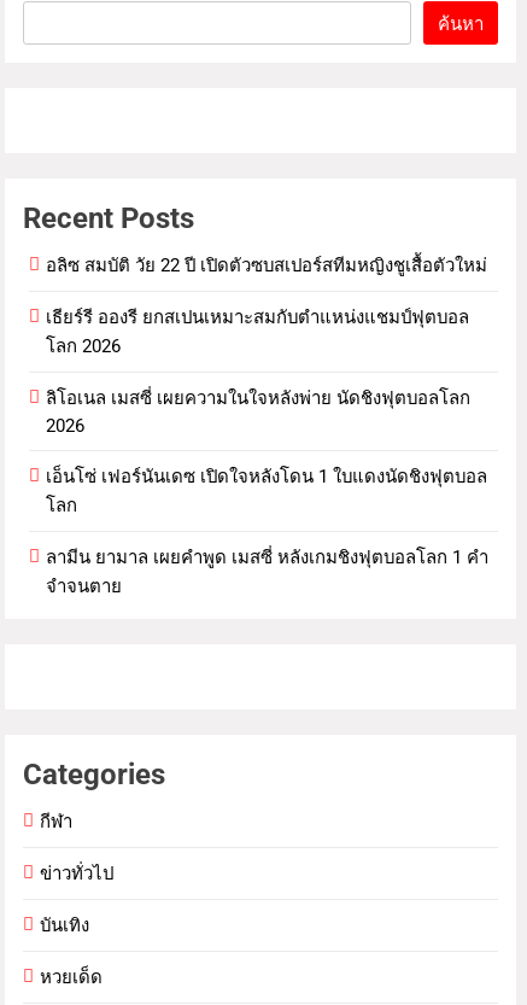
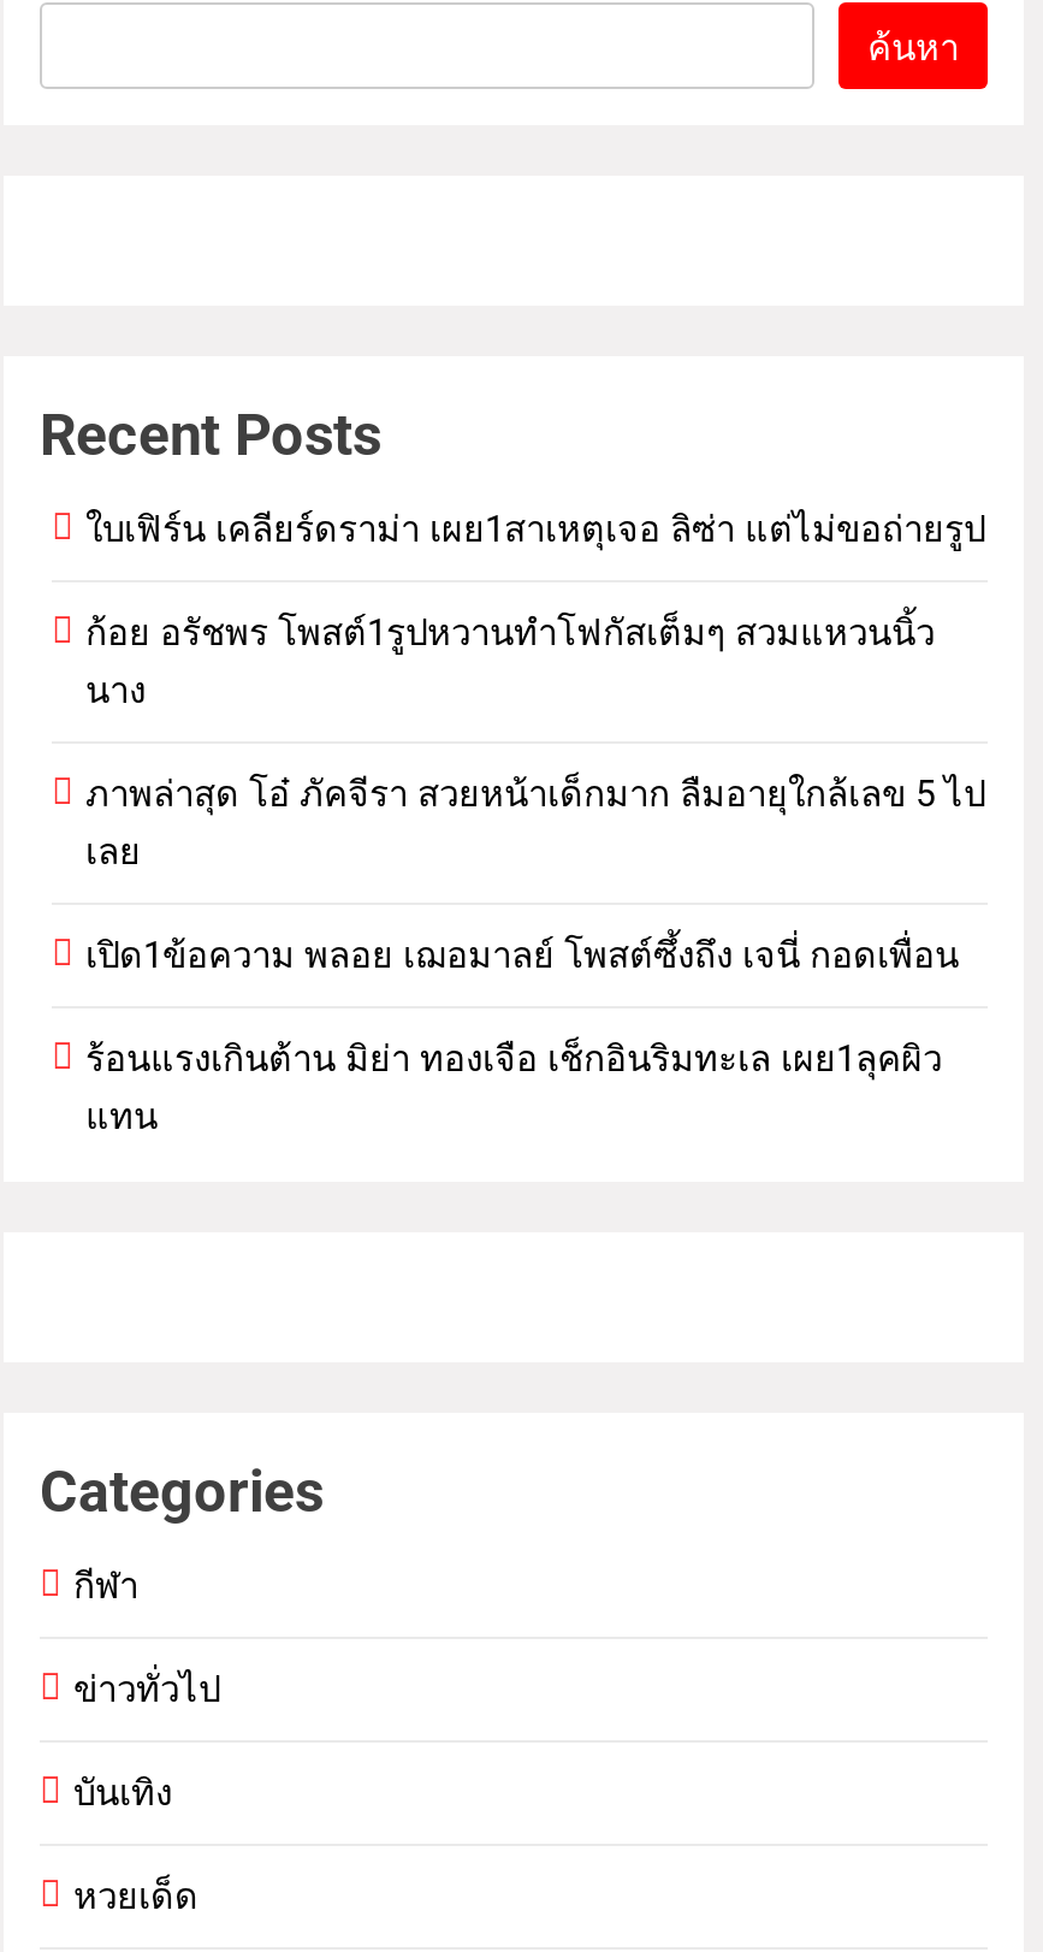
[46,255,487,277] อลิซ สมบัติ วัย 22 ปี เปิดตัวซบสเปอร์สทีมหญิงชูเสื้อตัวใหม่ -> [85,508,985,552] ใบเฟิร์น เคลียร์ดราม่า เผย1สาเหตุเจอ ลิซ่า แต่ไม่ขอถ่ายรูป
[46,307,469,357] เธียร์รี อองรี ยกสเปนเหมาะสมกับตำแหน่งแชมป์ฟุตบอล | โลก 2026 -> [85,612,935,713] ก้อย อรัชพร โพสต์1รูปหวานทำโฟกัสเต็มๆ สวมแหวนนิ้ว | นาง
[46,388,470,437] ลิโอเนล เมสซี่ เผยความในใจหลังพ่าย นัดชิงฟุตบอลโลก | 2026 -> [85,773,985,874] ภาพล่าสุด โอ๋ ภัคจีรา สวยหน้าเด็กมาก ลืมอายุใกล้เลข 5 ไป | เลย
[46,466,487,517] เอ็นโซ่ เฟอร์นันเดซ เปิดใจหลังโดน 1 ใบแดงนัดชิงฟุตบอล | โลก -> [85,934,959,978] เปิด1ข้อความ พลอย เฌอมาลย์ โพสต์ซึ้งถึง เจนี่ กอดเพื่อน
[46,547,488,597] ลามีน ยามาล เผยคำพูด เมสซี่ หลังเกมชิงฟุตบอลโลก 1 คำ | จำจนตาย -> [85,1038,942,1139] ร้อนแรงเกินต้าน มิย่า ทองเจือ เช็กอินริมทะเล เผย1ลุคผิว | แทน

